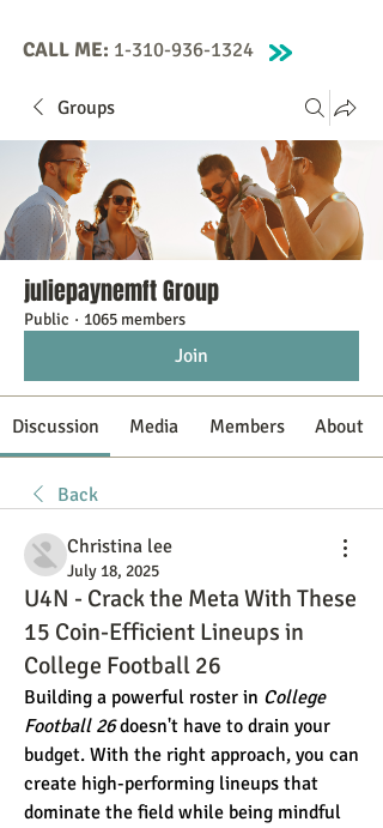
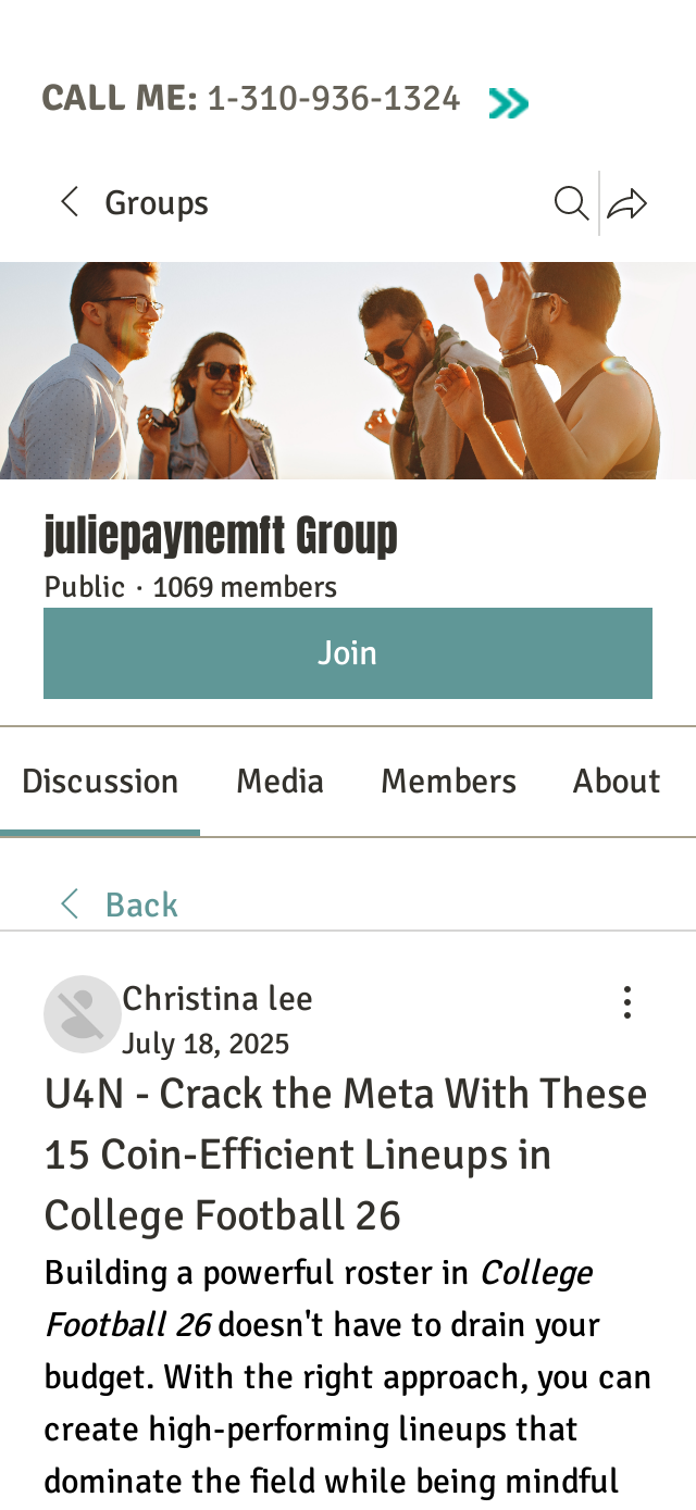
[24,309,186,330] Public · 1065 members -> [43,569,337,606] Public · 1069 members

